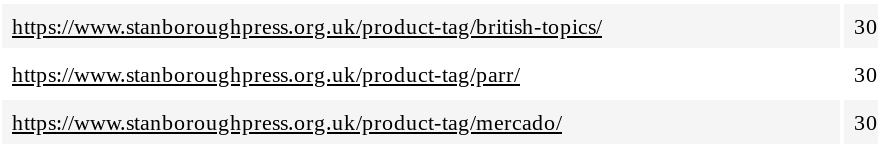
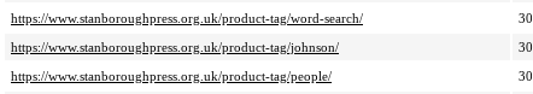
[12,15,602,39] https://www.stanboroughpress.org.uk/product-tag/british-topics/ -> [11,11,363,26] https://www.stanboroughpress.org.uk/product-tag/word-search/
[12,63,520,87] https://www.stanboroughpress.org.uk/product-tag/parr/ -> [11,40,339,55] https://www.stanboroughpress.org.uk/product-tag/johnson/
[12,111,562,135] https://www.stanboroughpress.org.uk/product-tag/mercado/ -> [11,69,332,84] https://www.stanboroughpress.org.uk/product-tag/people/

